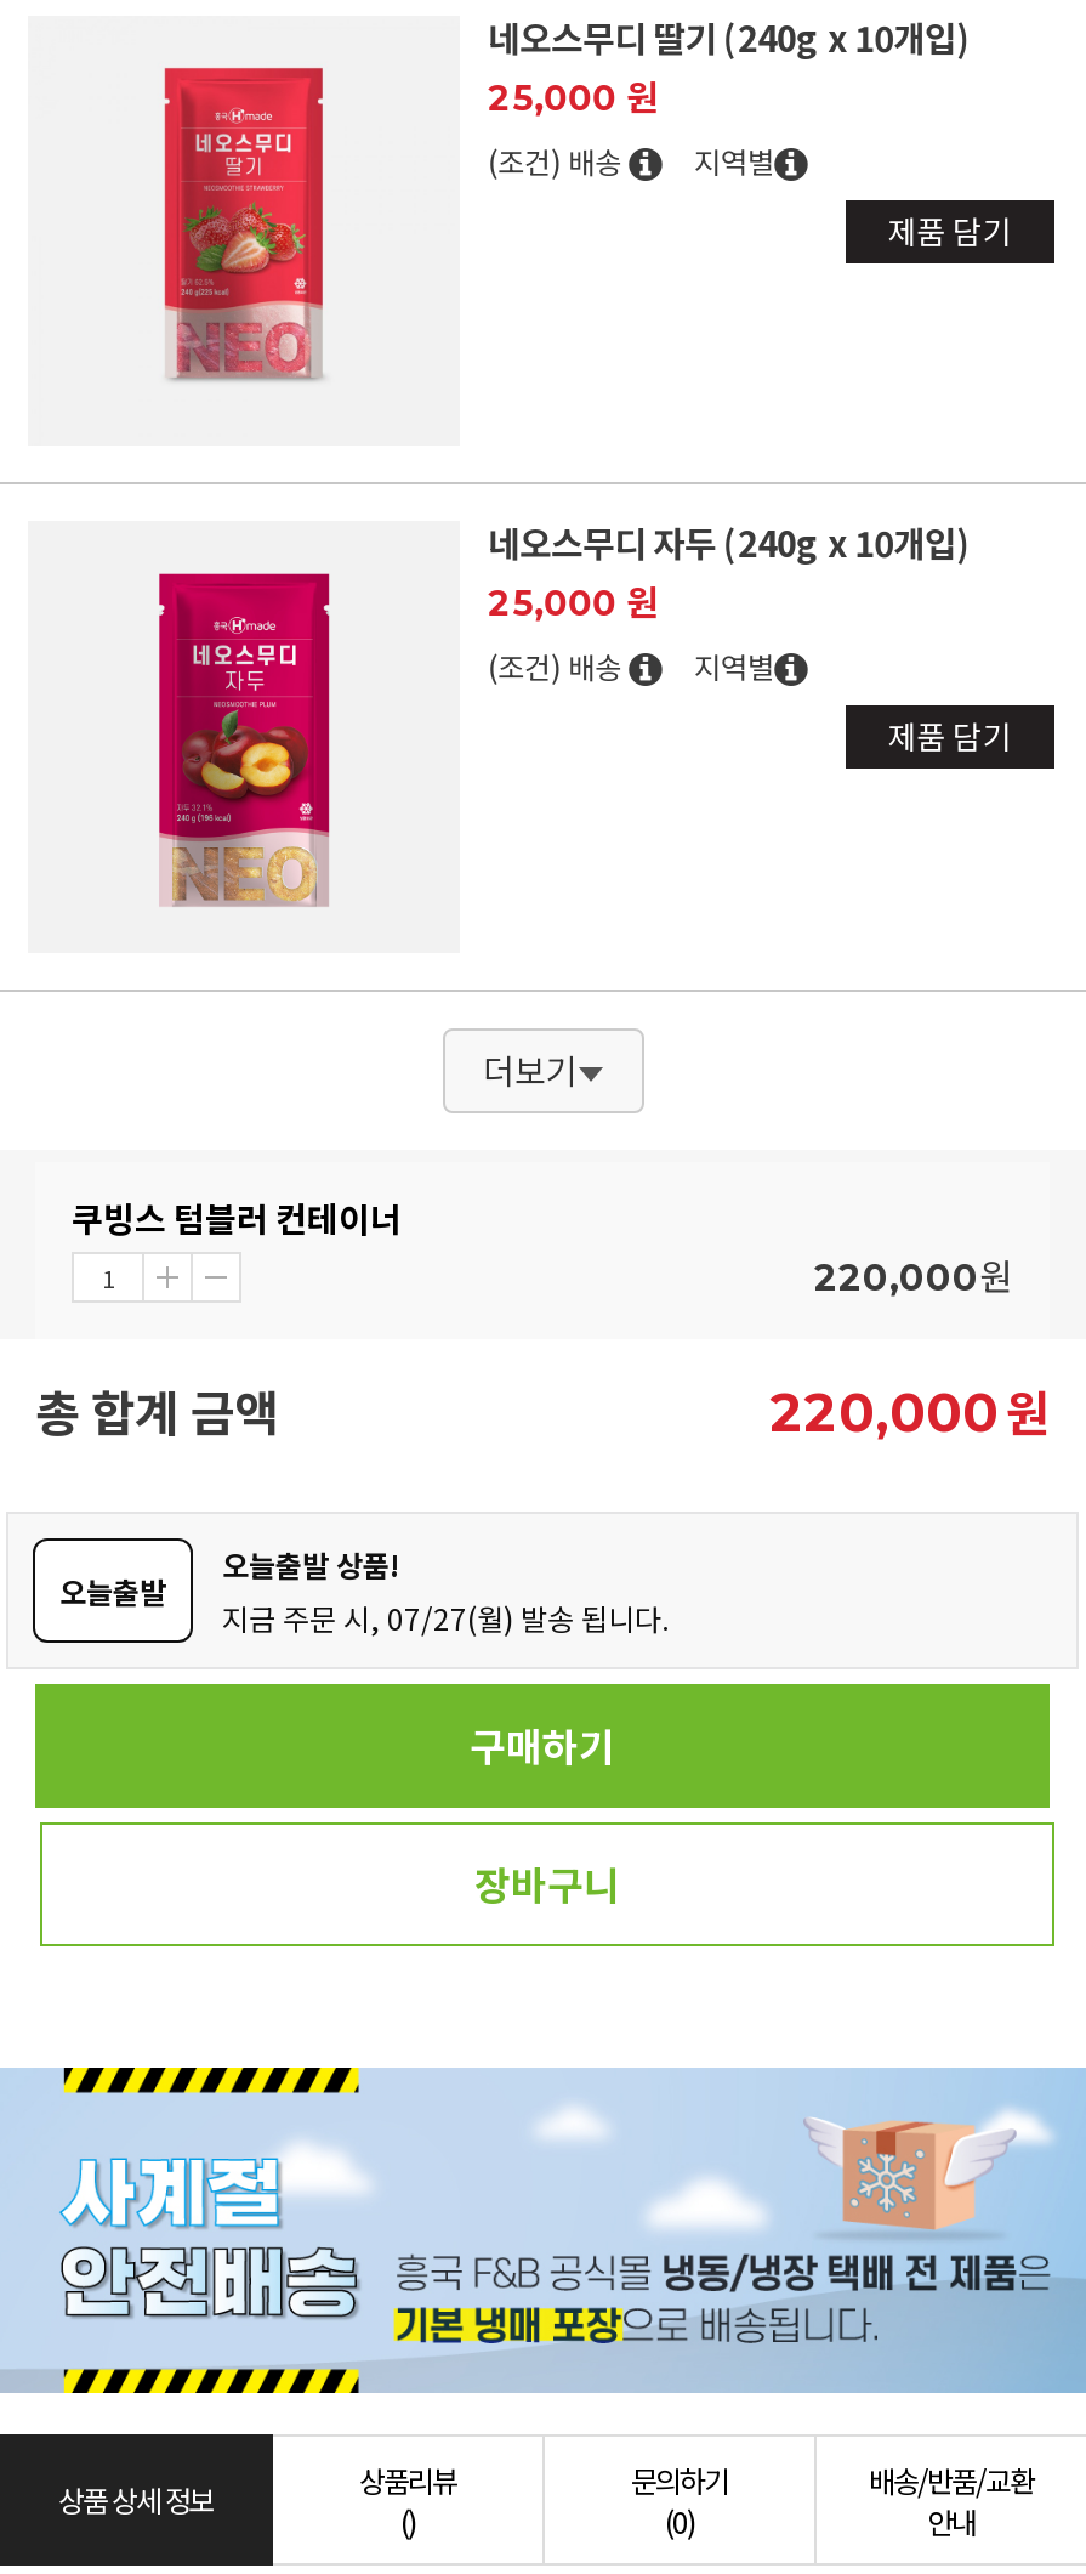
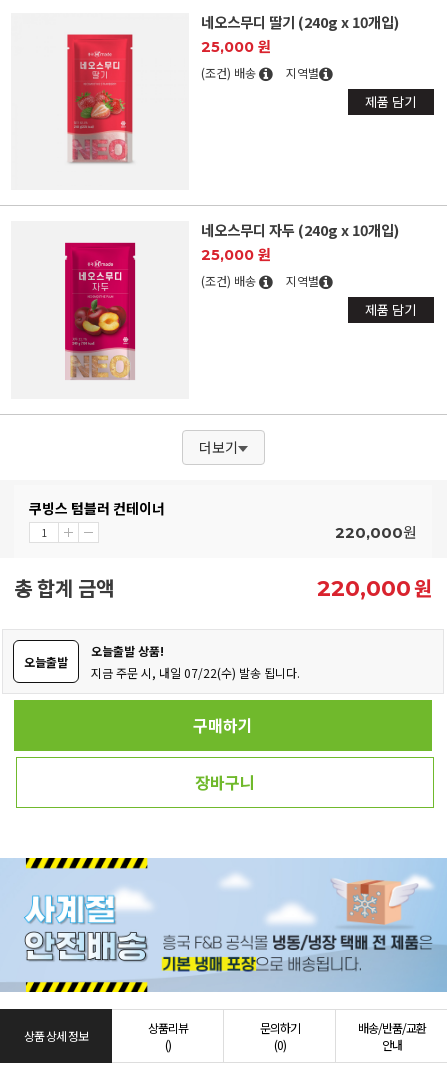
[222,1597,669,1638] 지금 주문 시, 07/27(월) 발송 됩니다. -> [91,664,300,681] 지금 주문 시, 내일 07/22(수) 발송 됩니다.

